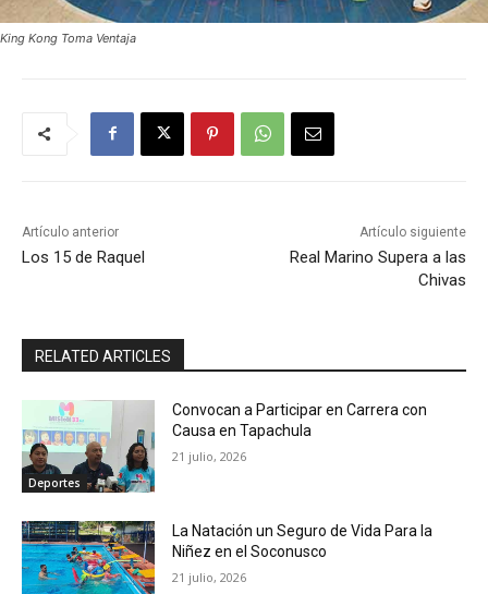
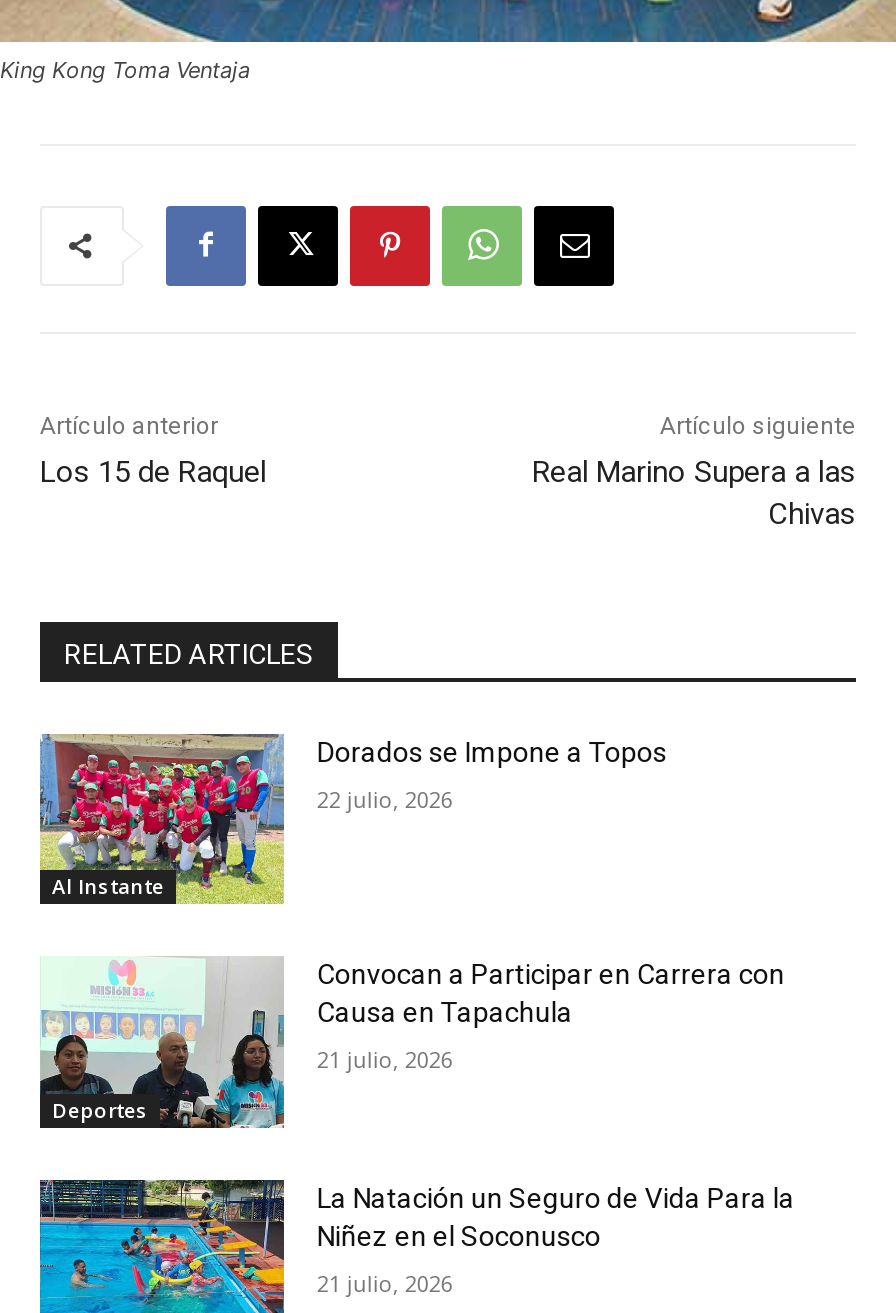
none -> [38,732,286,904] [image] | Al Instante
none -> [317,735,667,813] Dorados se Impone a Topos | 22 julio, 2026

